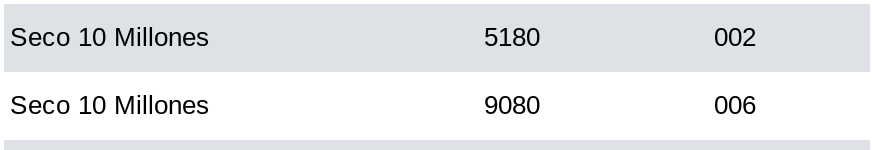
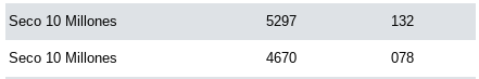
[484,22,540,52] 5180 -> [266,13,297,29] 5297
[714,22,756,52] 002 -> [391,13,414,29] 132
[484,90,540,120] 9080 -> [266,50,297,66] 4670
[714,90,756,120] 006 -> [391,50,414,66] 078

